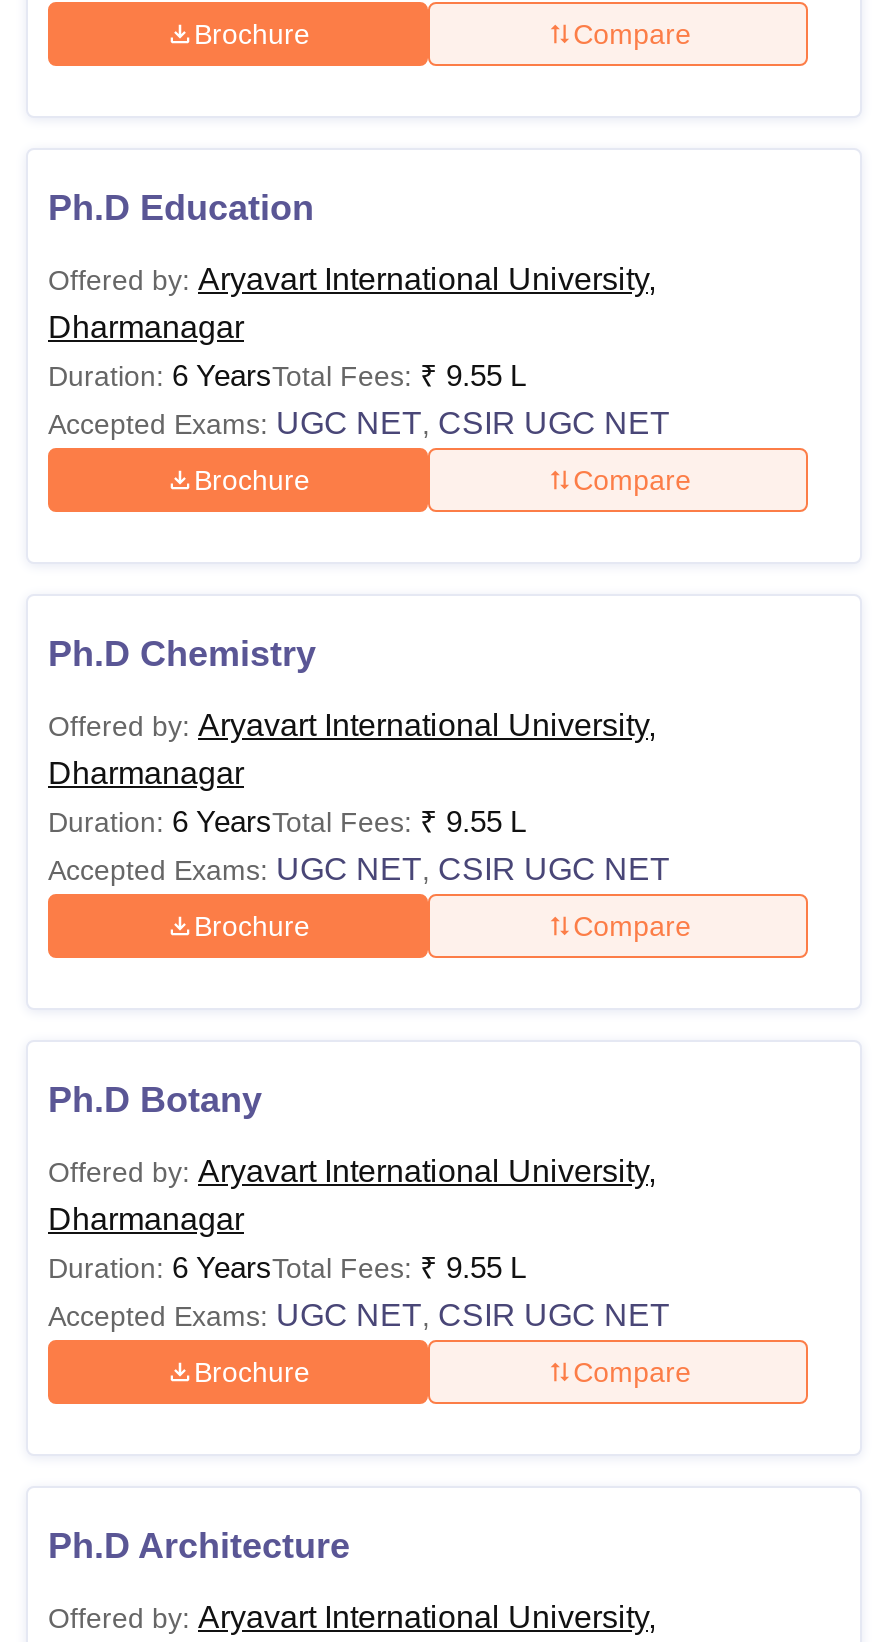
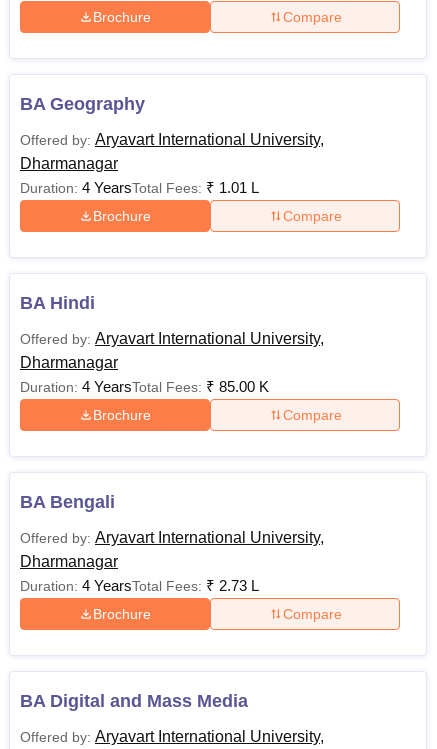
[48,188,314,228] Ph.D Education -> [20,94,145,114] BA Geography
[48,358,670,440] Duration: 6 YearsTotal Fees: ₹9.55 L | Accepted Exams: UGC NET, CSIR UGC NET -> [20,179,259,196] Duration: 4 YearsTotal Fees: ₹1.01 L
[48,634,316,674] Ph.D Chemistry -> [20,293,95,313] BA Hindi
[48,804,670,886] Duration: 6 YearsTotal Fees: ₹9.55 L | Accepted Exams: UGC NET, CSIR UGC NET -> [20,378,269,395] Duration: 4 YearsTotal Fees: ₹85.00 K
[48,1080,262,1120] Ph.D Botany -> [20,492,115,512] BA Bengali
[48,1250,670,1332] Duration: 6 YearsTotal Fees: ₹9.55 L | Accepted Exams: UGC NET, CSIR UGC NET -> [20,577,259,594] Duration: 4 YearsTotal Fees: ₹2.73 L
[48,1526,350,1566] Ph.D Architecture -> [20,691,248,711] BA Digital and Mass Media

